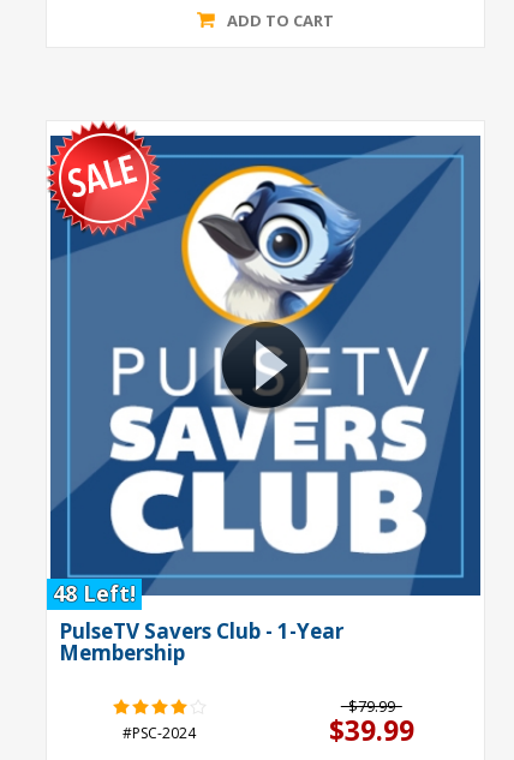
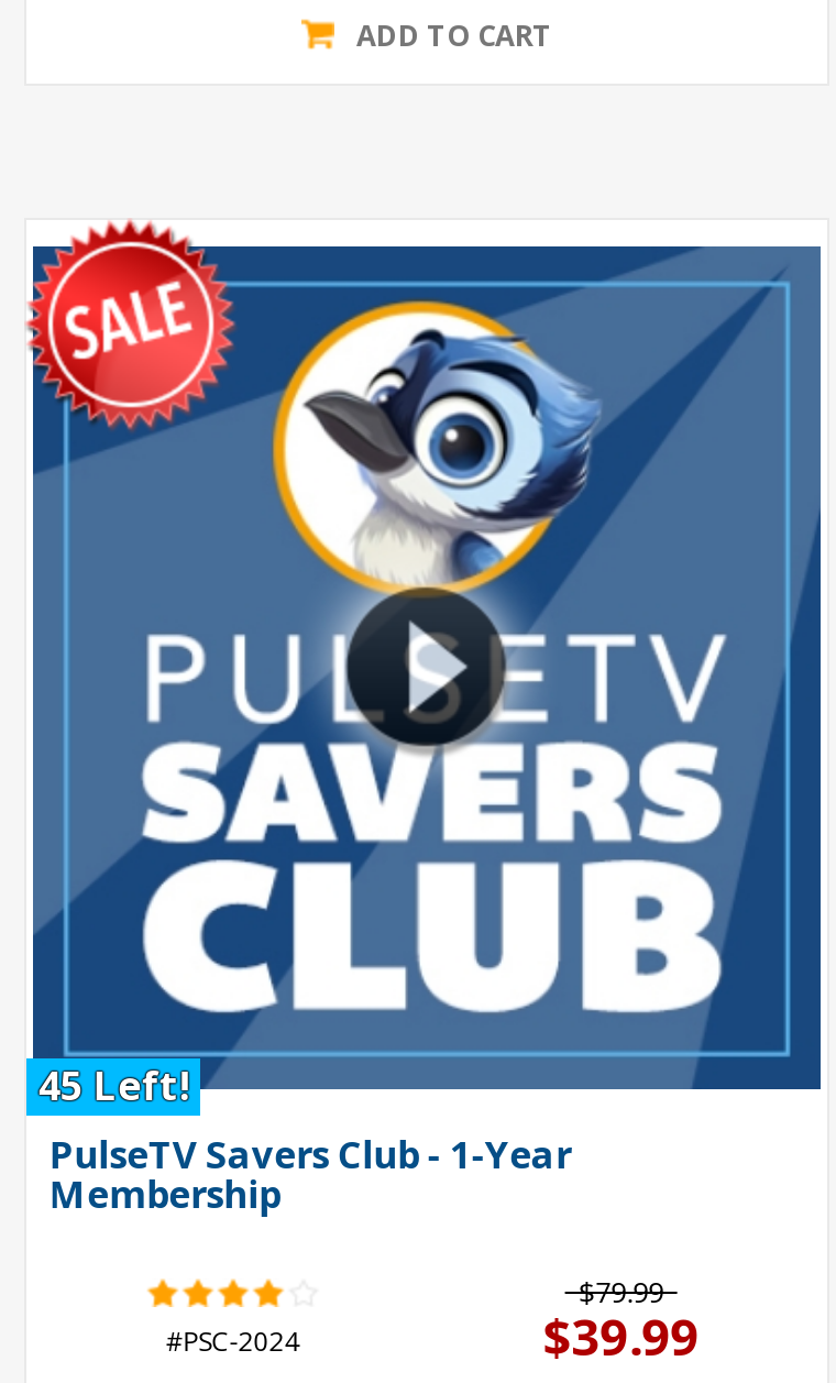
[53,578,136,607] 48 Left! -> [38,1058,190,1111] 45 Left!

